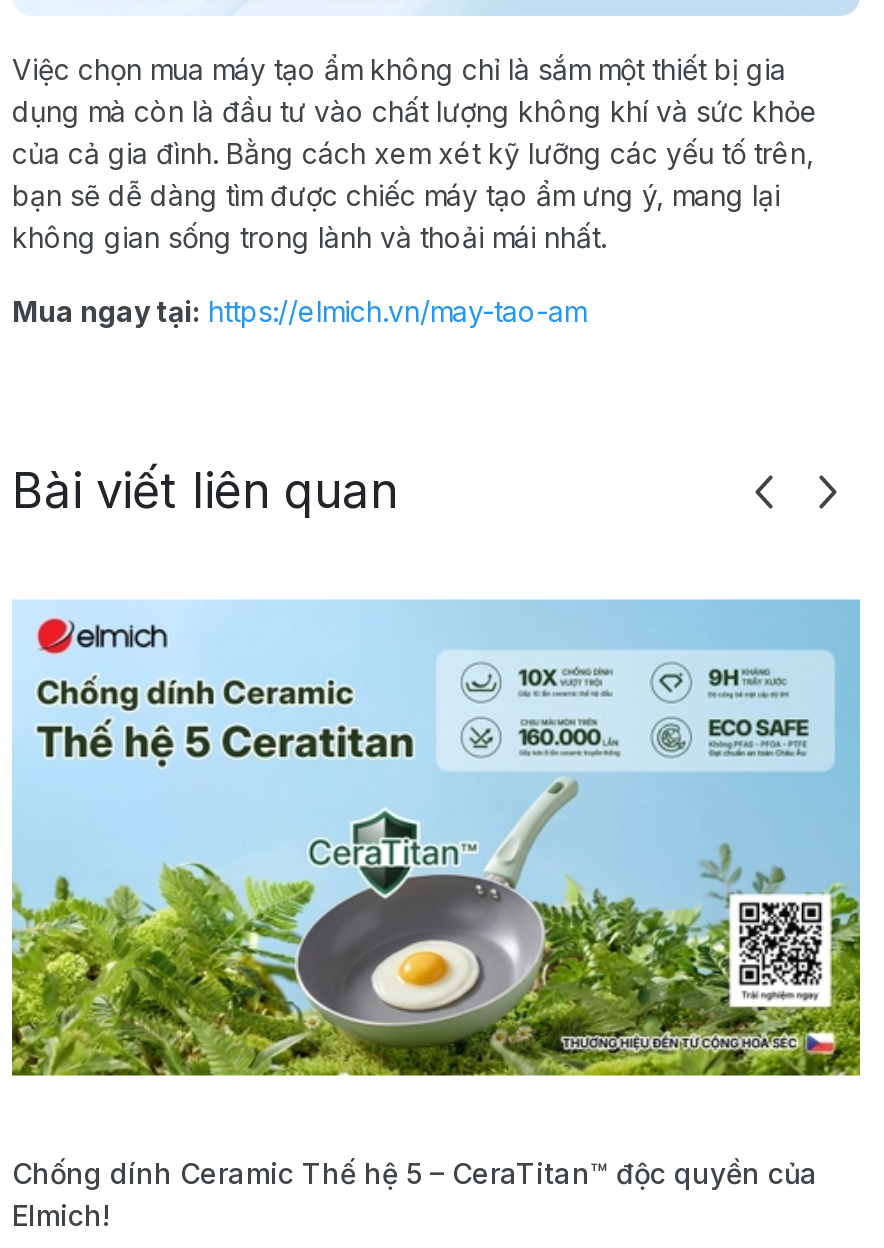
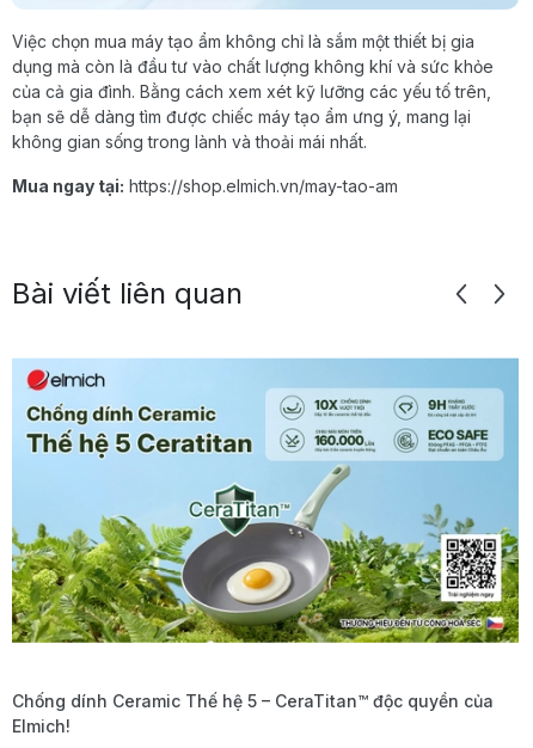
[12,293,586,327] Mua ngay tại: https://elmich.vn/may-tao-am -> [12,175,398,196] Mua ngay tại: https://shop.elmich.vn/may-tao-am

